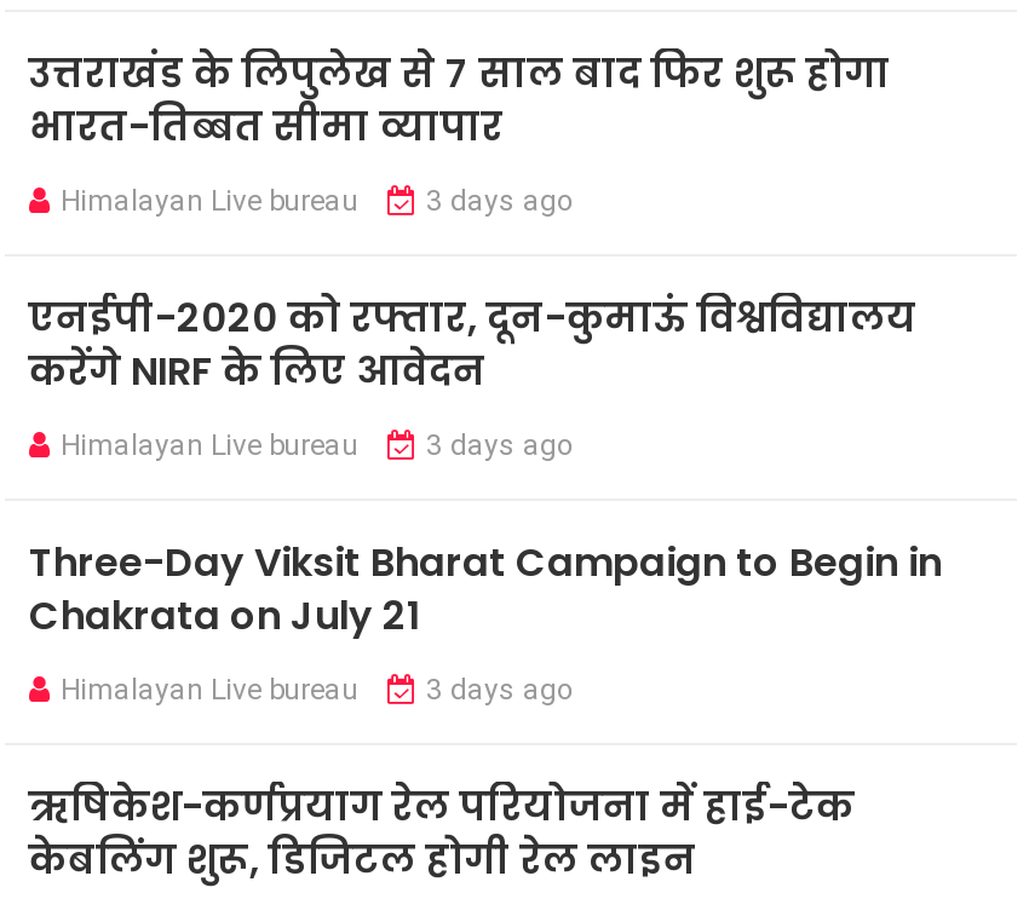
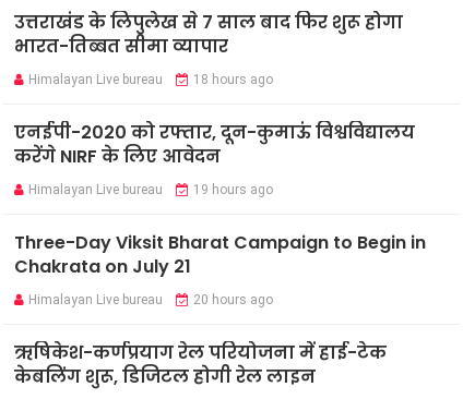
[61,183,574,217] Himalayan Live bureau 3 days ago -> [28,72,273,87] Himalayan Live bureau 18 hours ago
[61,427,574,461] Himalayan Live bureau 3 days ago -> [28,182,273,197] Himalayan Live bureau 19 hours ago
[61,672,574,706] Himalayan Live bureau 3 days ago -> [28,292,273,308] Himalayan Live bureau 20 hours ago

